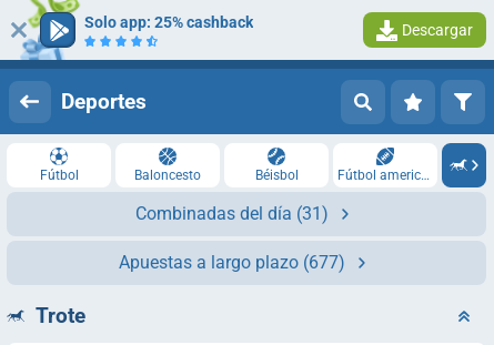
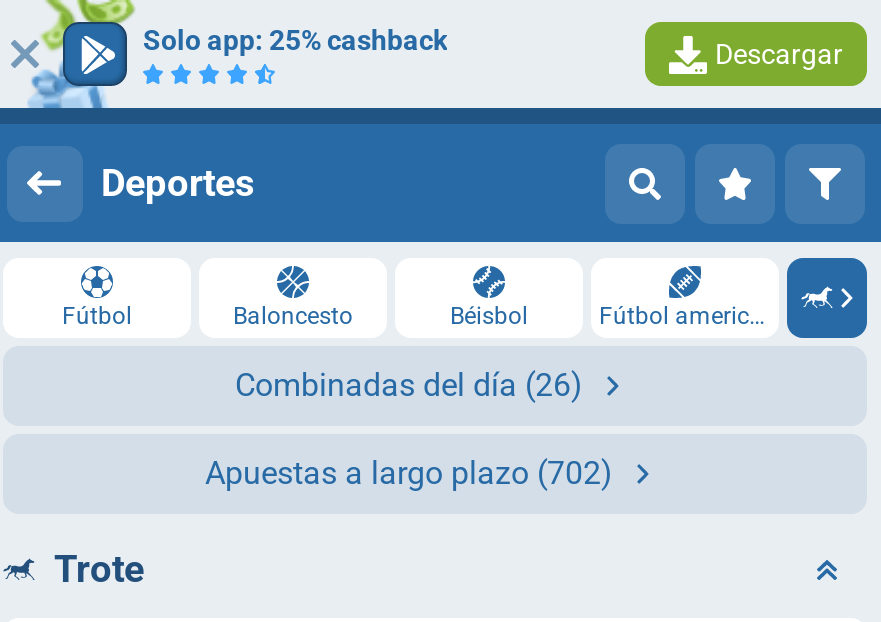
[135,203,329,224] Combinadas del día (31) -> [235,366,583,404] Combinadas del día (26)
[119,252,345,273] Apuestas a largo plazo (677) -> [205,454,613,492] Apuestas a largo plazo (702)

